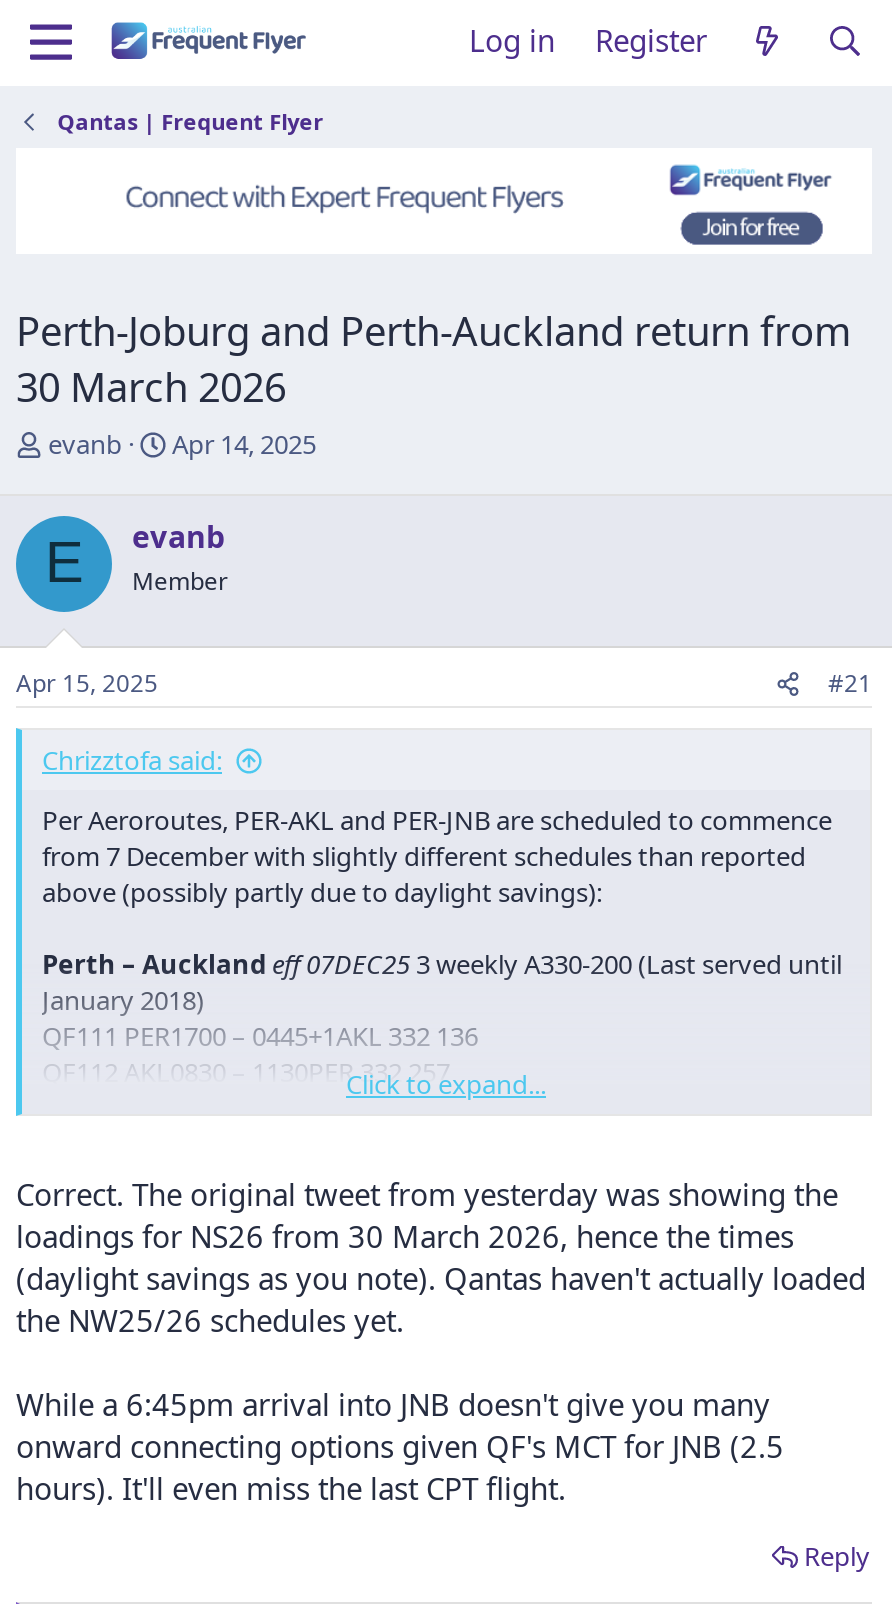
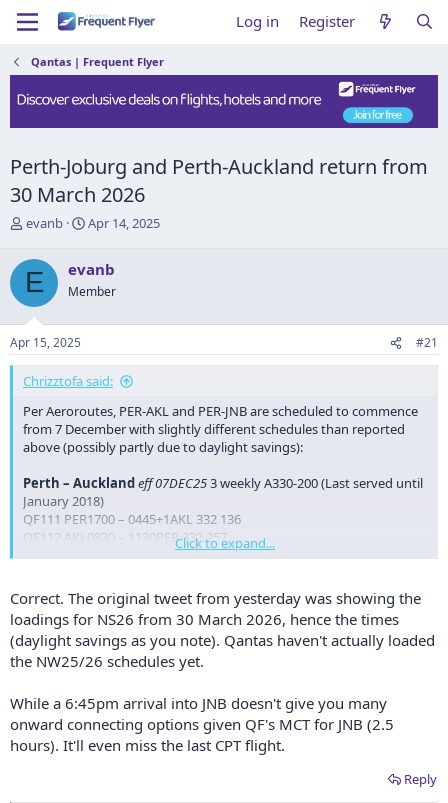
[16,148,872,254] [image] -> [9,74,439,129] [image]

